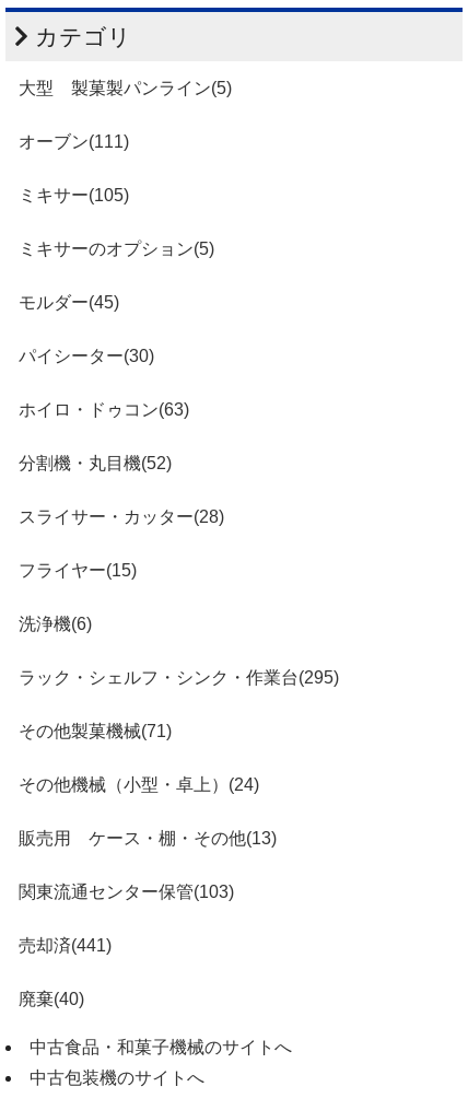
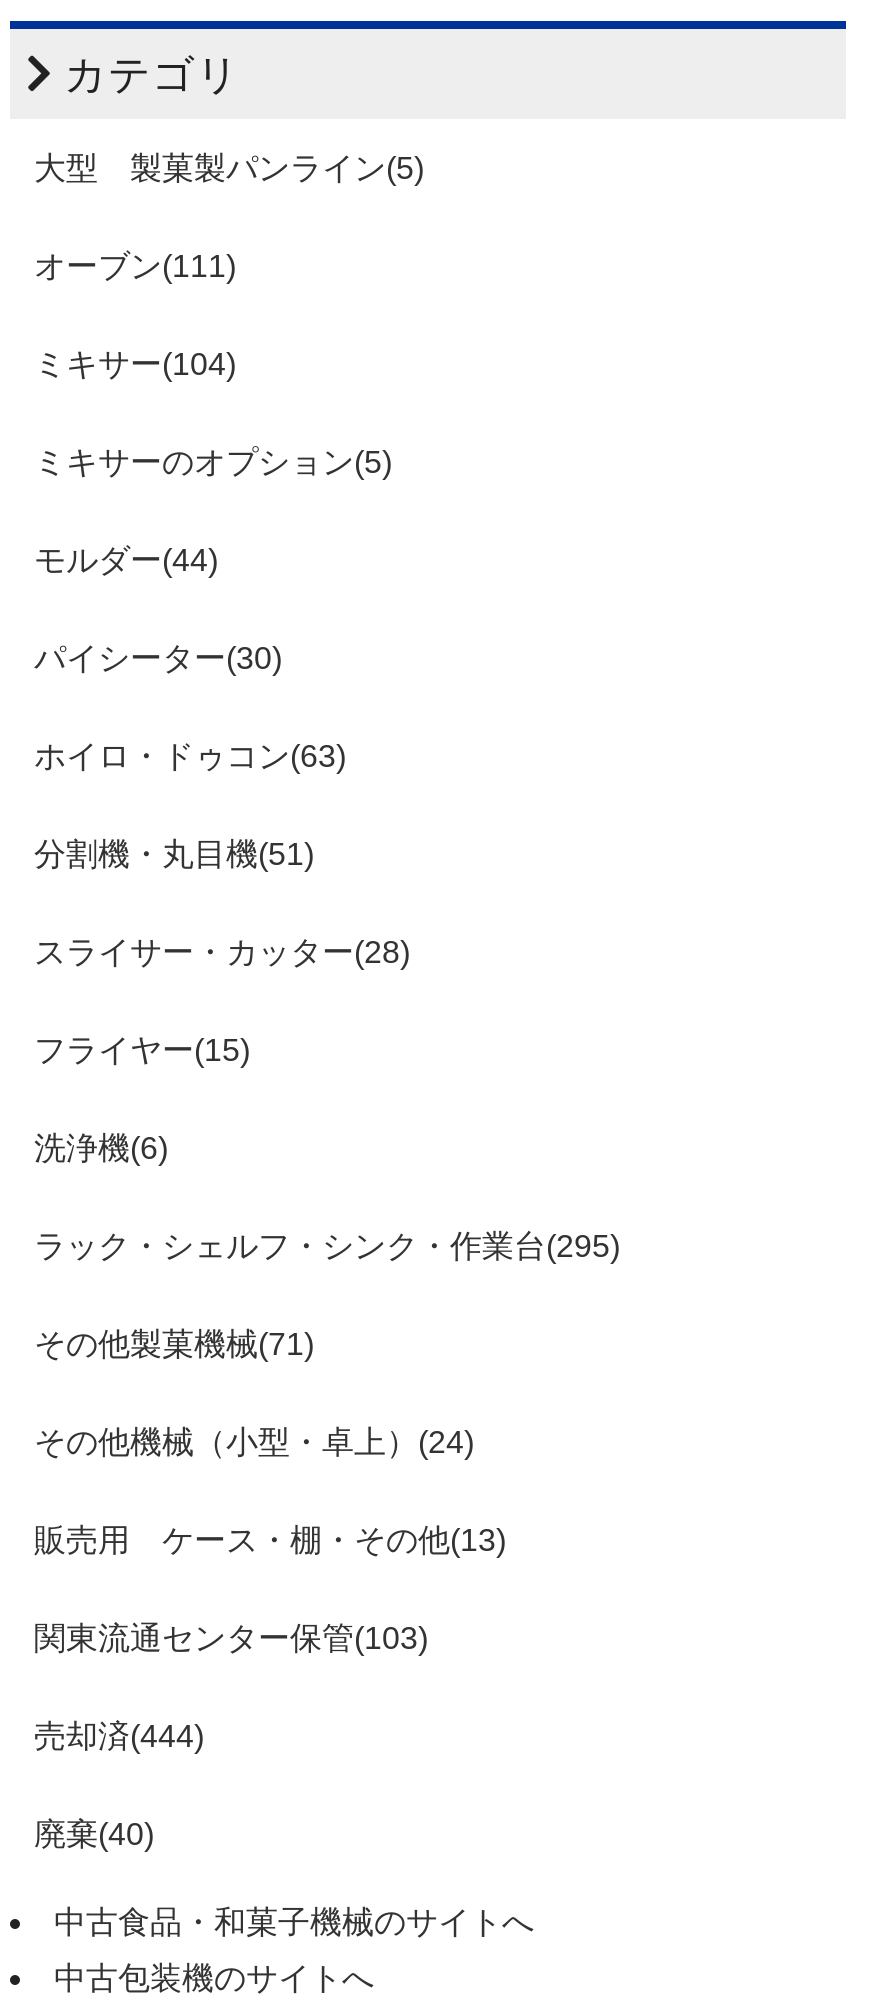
[19,186,129,204] ミキサー(105) -> [34,347,236,381] ミキサー(104)
[19,293,119,311] モルダー(45) -> [34,543,218,577] モルダー(44)
[19,454,172,472] 分割機・丸目機(52) -> [34,837,314,871] 分割機・丸目機(51)
[19,936,112,954] 売却済(441) -> [34,1719,204,1753] 売却済(444)

